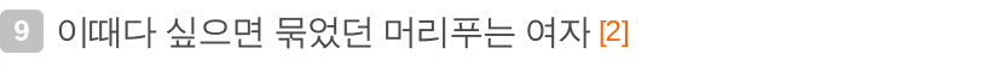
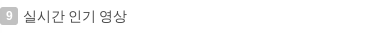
[56,13,628,51] 이때다 싶으면 묶었던 머리푸는 여자 [2] -> [23,8,127,24] 실시간 인기 영상

